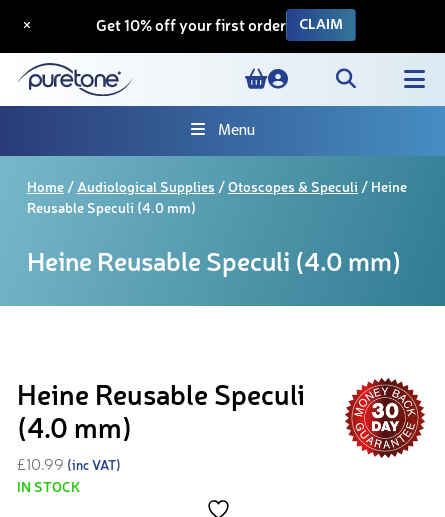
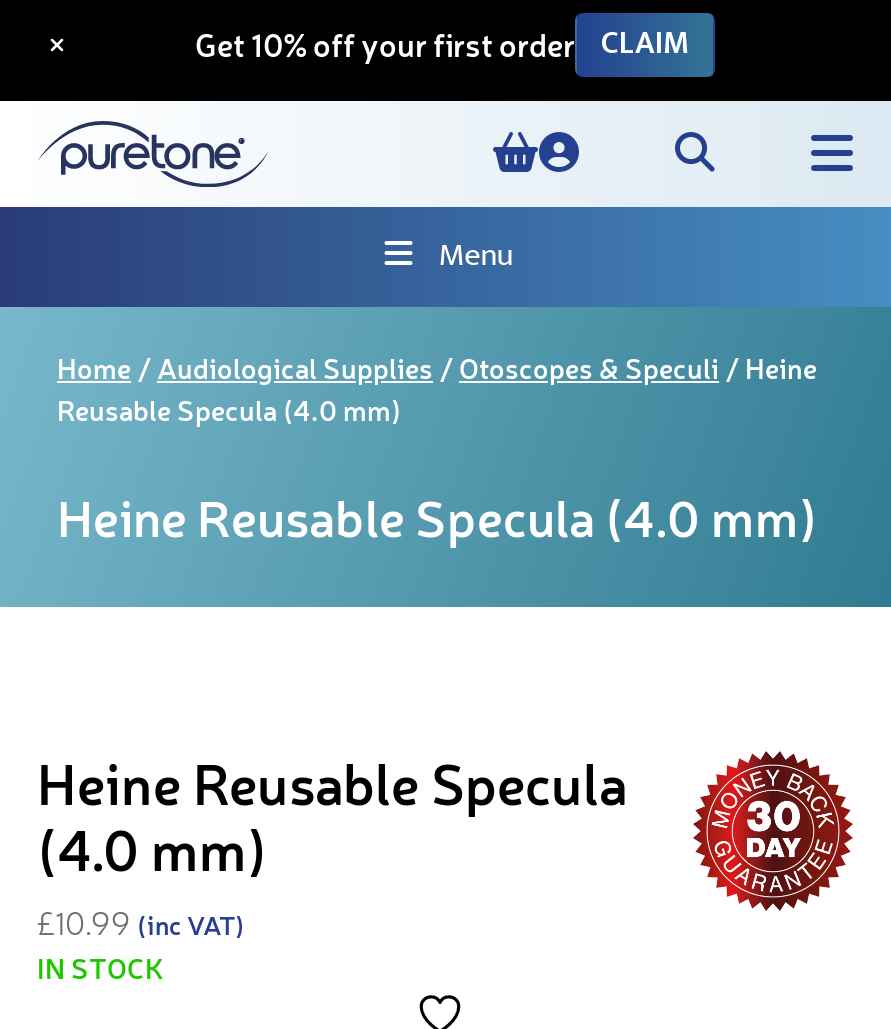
[27,198,196,217] Reusable Speculi (4.0 mm) -> [57,391,401,429] Reusable Specula (4.0 mm)
[27,244,401,277] Heine Reusable Speculi (4.0 mm) -> [57,483,817,549] Heine Reusable Specula (4.0 mm)
[17,376,305,412] Heine Reusable Speculi -> [37,747,627,819] Heine Reusable Specula

